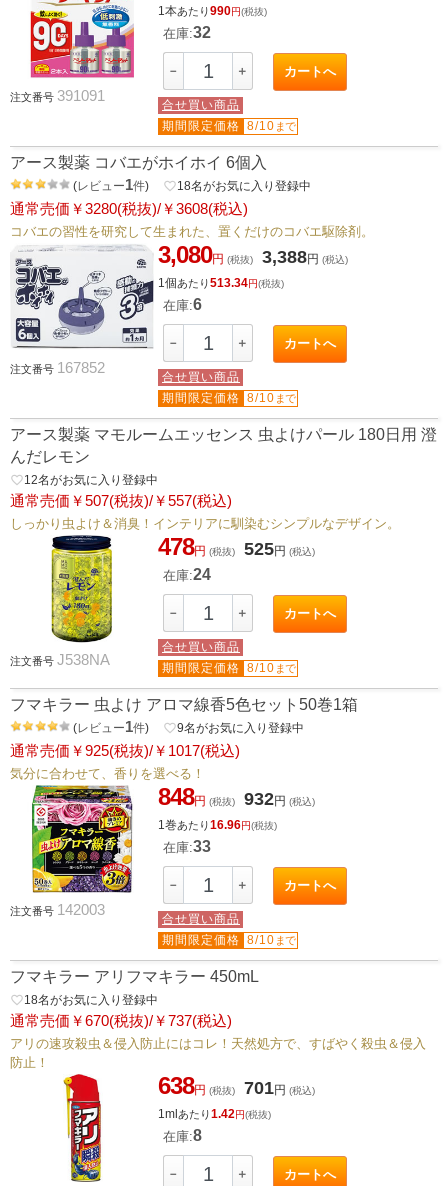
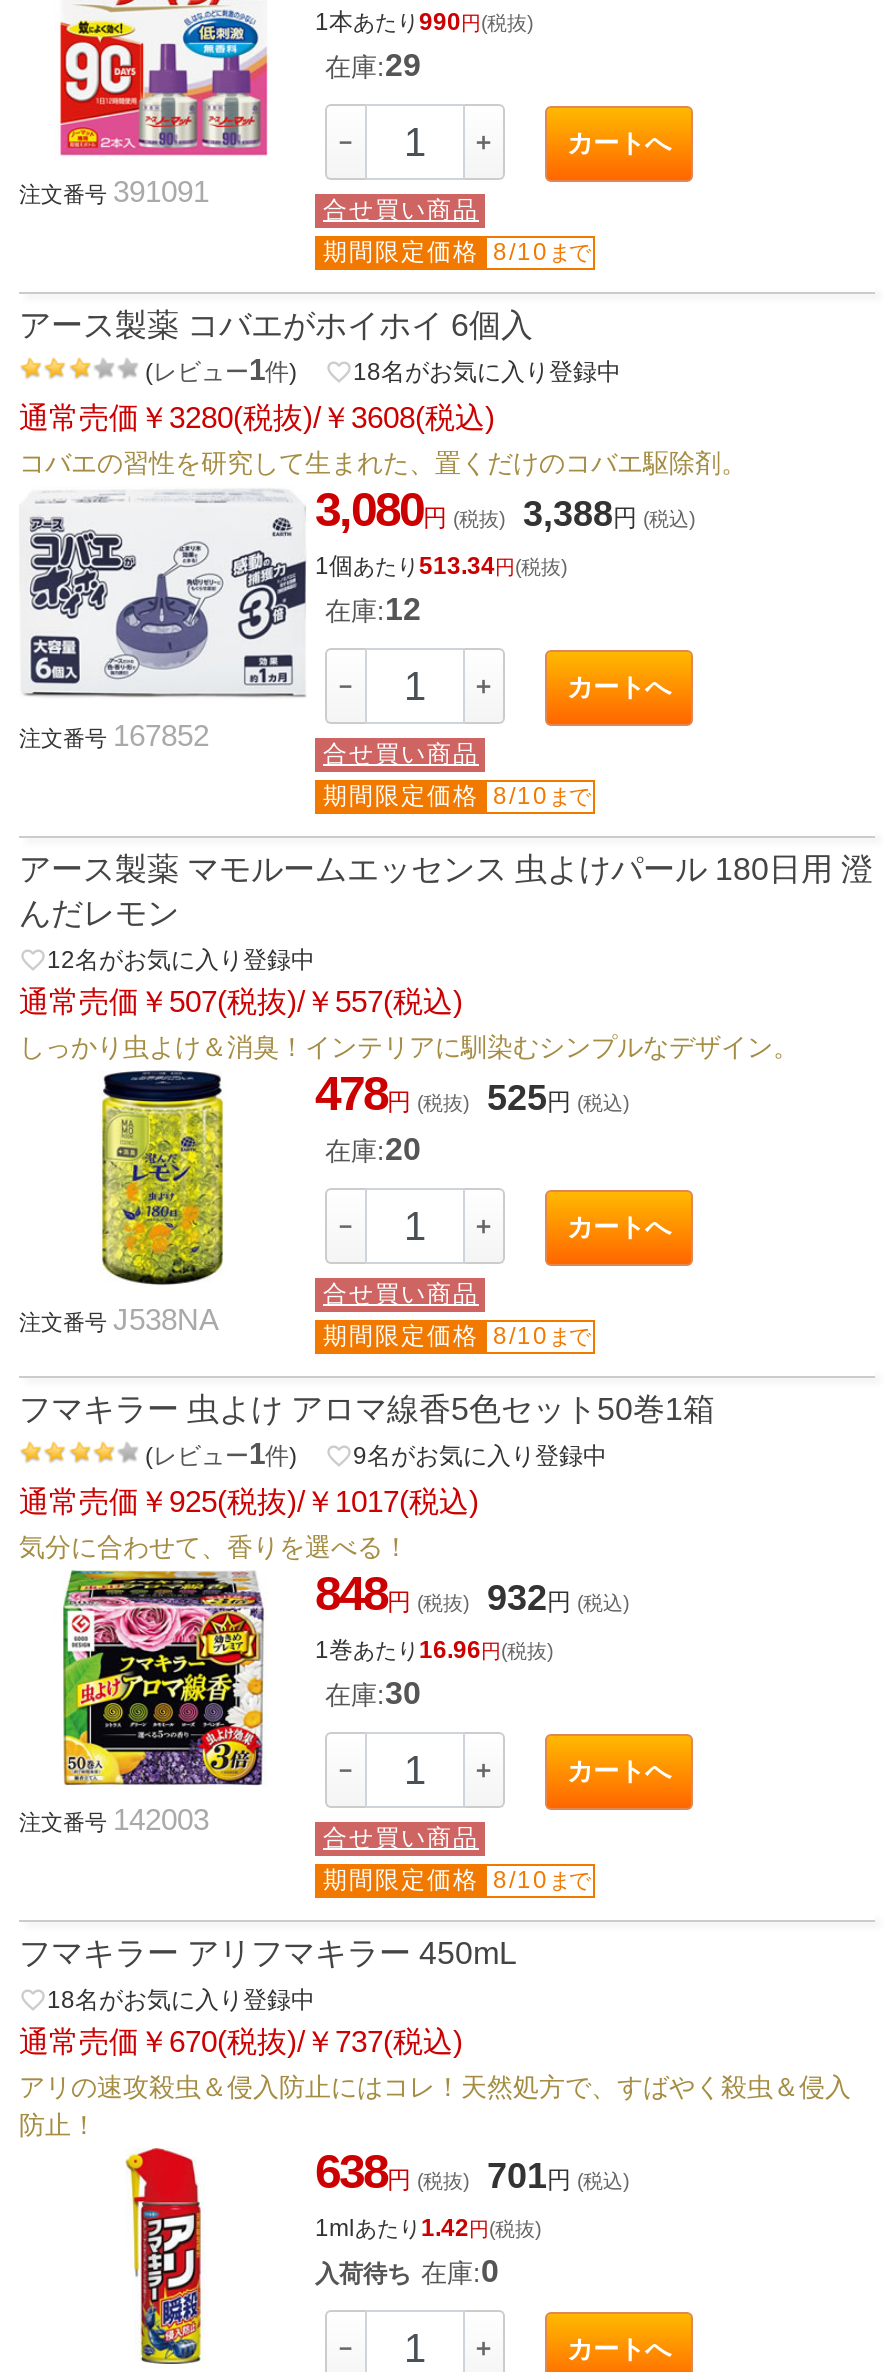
[163,24,211,41] 在庫:32 -> [325,48,421,82] 在庫:29
[163,296,202,313] 在庫:6 -> [325,592,421,626] 在庫:12
[163,566,211,583] 在庫:24 -> [325,1132,421,1166] 在庫:20
[163,838,211,855] 在庫:33 -> [325,1676,421,1710] 在庫:30
[163,1127,202,1144] 在庫:8 -> [315,2254,499,2288] 入荷待ち 在庫:0

